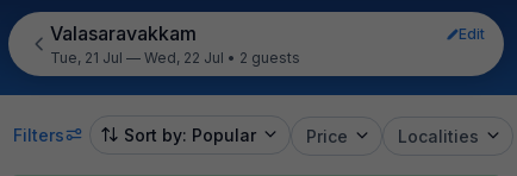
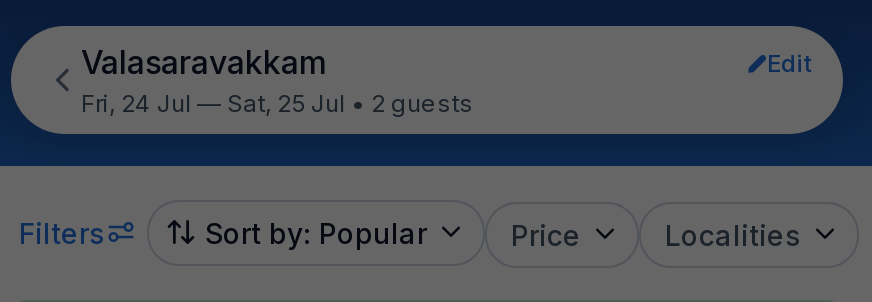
[50,49,300,67] Tue, 21 Jul — Wed, 22 Jul • 2 guests -> [81,88,473,118] Fri, 24 Jul — Sat, 25 Jul • 2 guests

